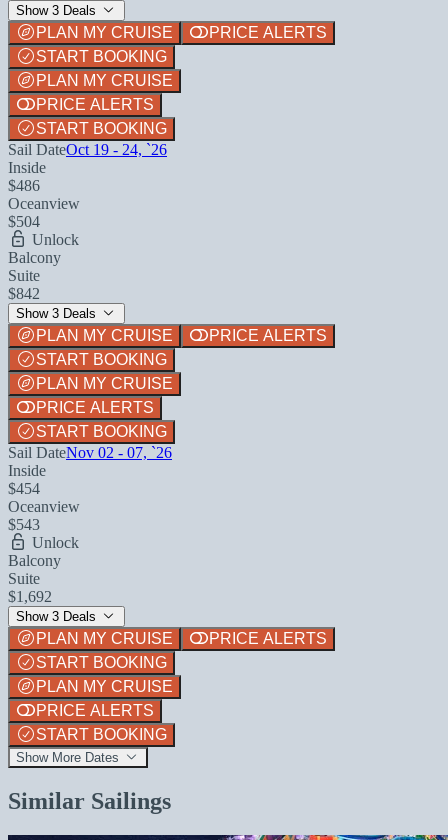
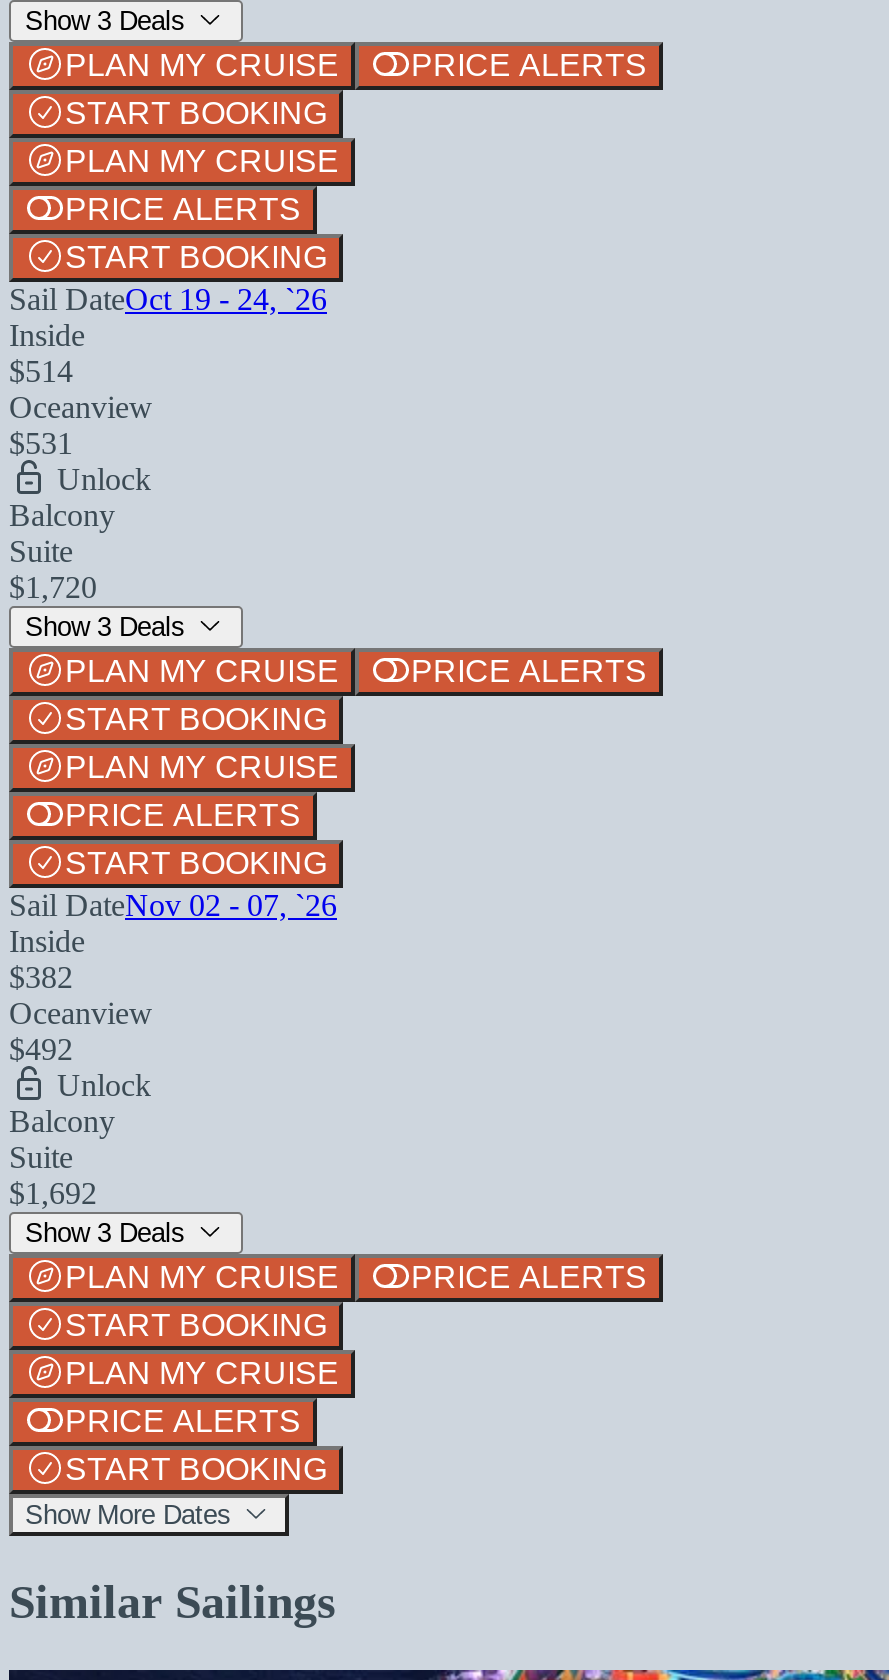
[8,177,40,194] $486 -> [9,354,73,388] $514
[8,213,40,230] $504 -> [9,426,73,460] $531
[8,285,40,302] $842 -> [9,570,97,604] $1,720
[8,480,40,497] $454 -> [9,960,73,994] $382
[8,516,40,533] $543 -> [9,1032,73,1066] $492

